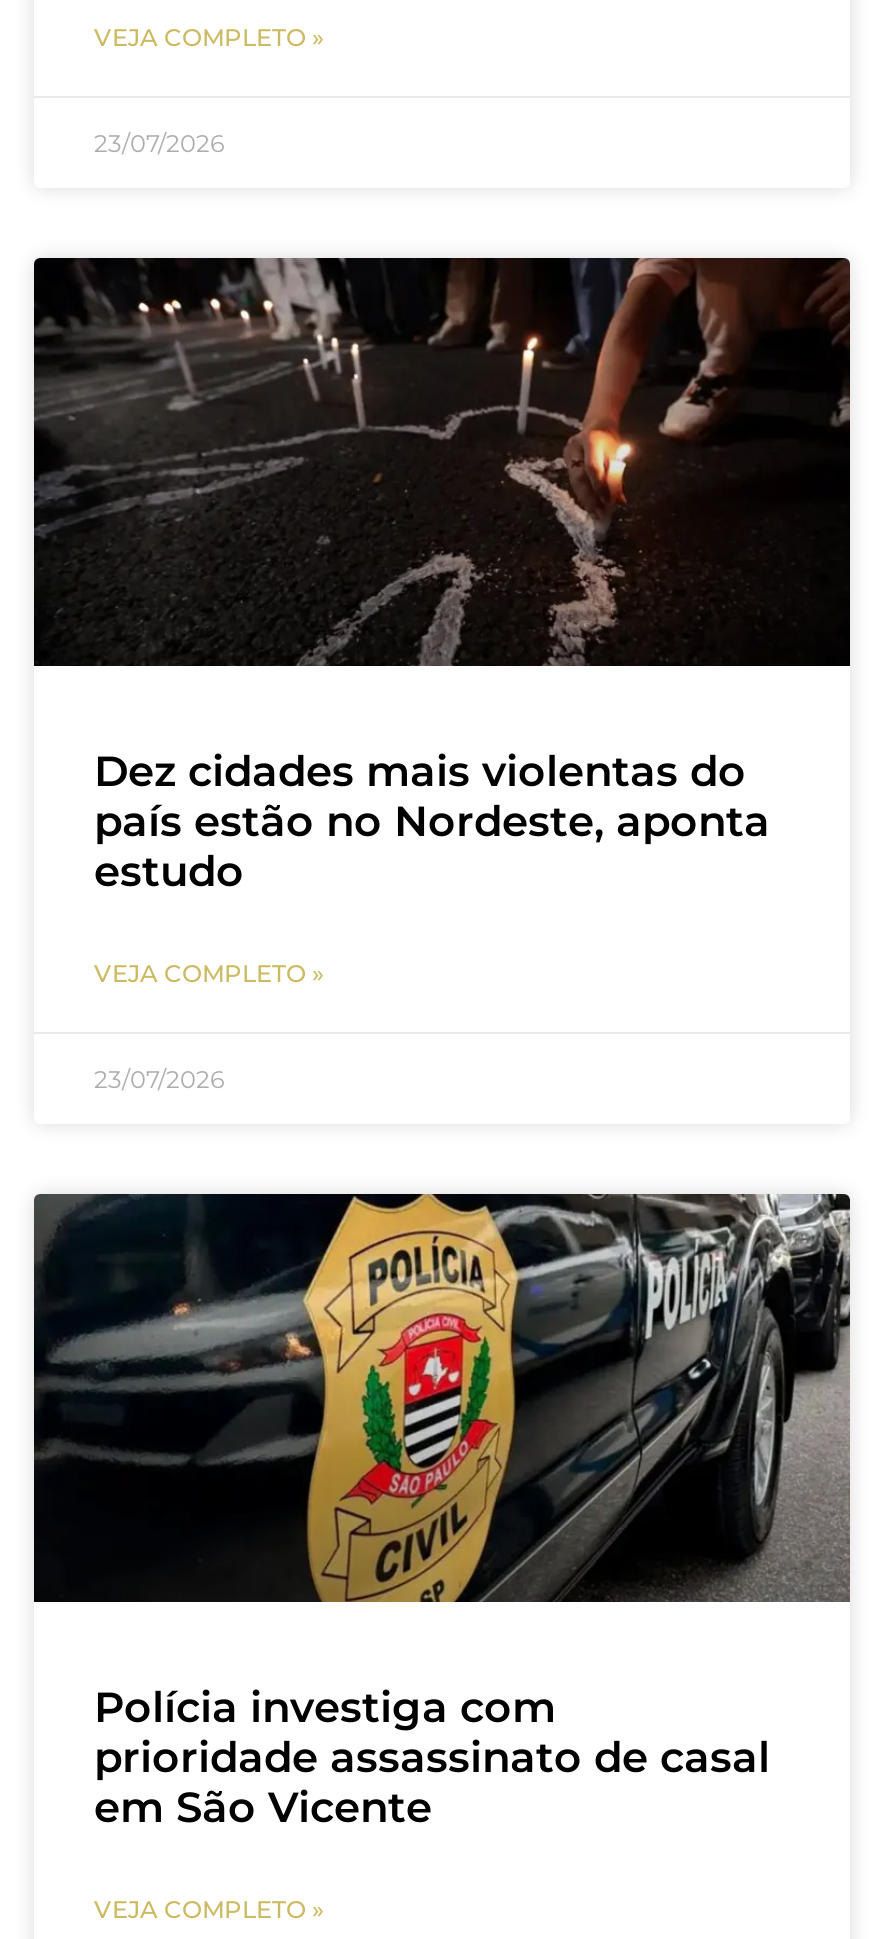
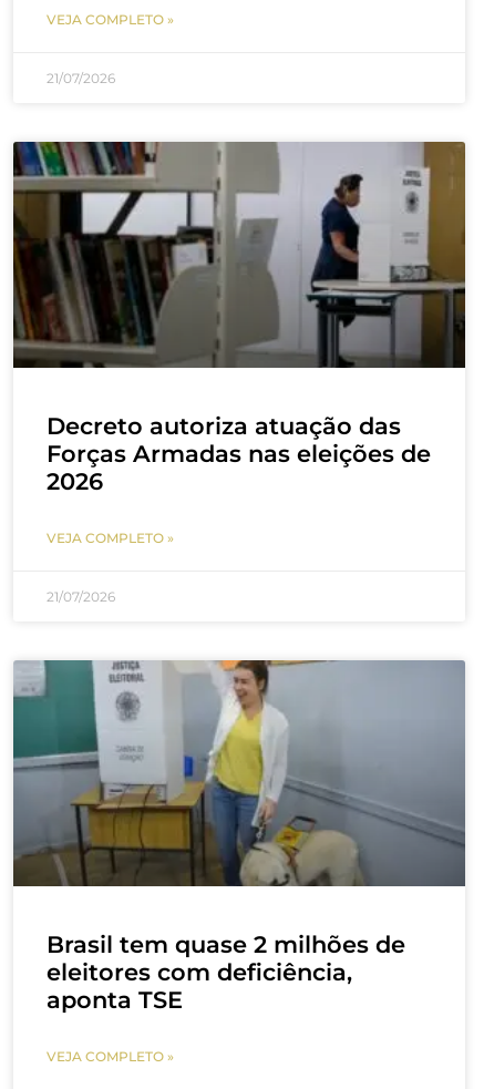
[94,127,224,157] 23/07/2026 -> [47,69,115,86] 21/07/2026
[32,256,852,664] [image] -> [12,141,466,368] [image]
[94,745,770,895] Dez cidades mais violentas do | país estão no Nordeste, aponta | estudo -> [47,412,431,495] Decreto autoriza atuação das | Forças Armadas nas eleições de | 2026
[94,1063,224,1093] 23/07/2026 -> [47,588,115,605] 21/07/2026
[32,1192,850,1831] [image] | Polícia investiga com | prioridade assassinato de casal | em São Vicente -> [12,659,465,1013] [image] | Brasil tem quase 2 milhões de | eleitores com deficiência, | aponta TSE

